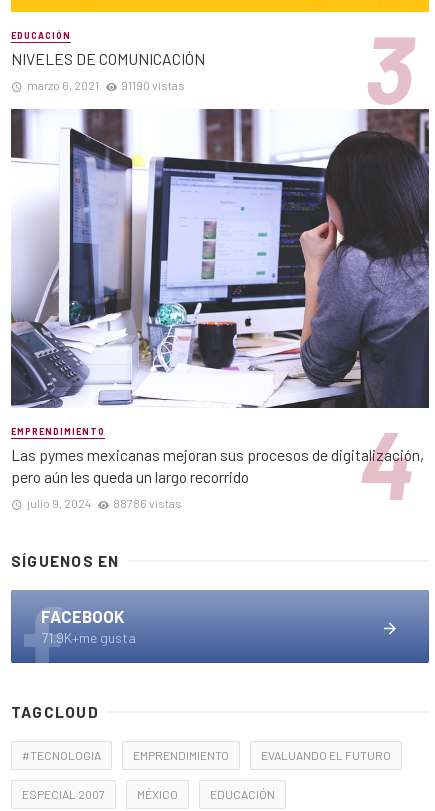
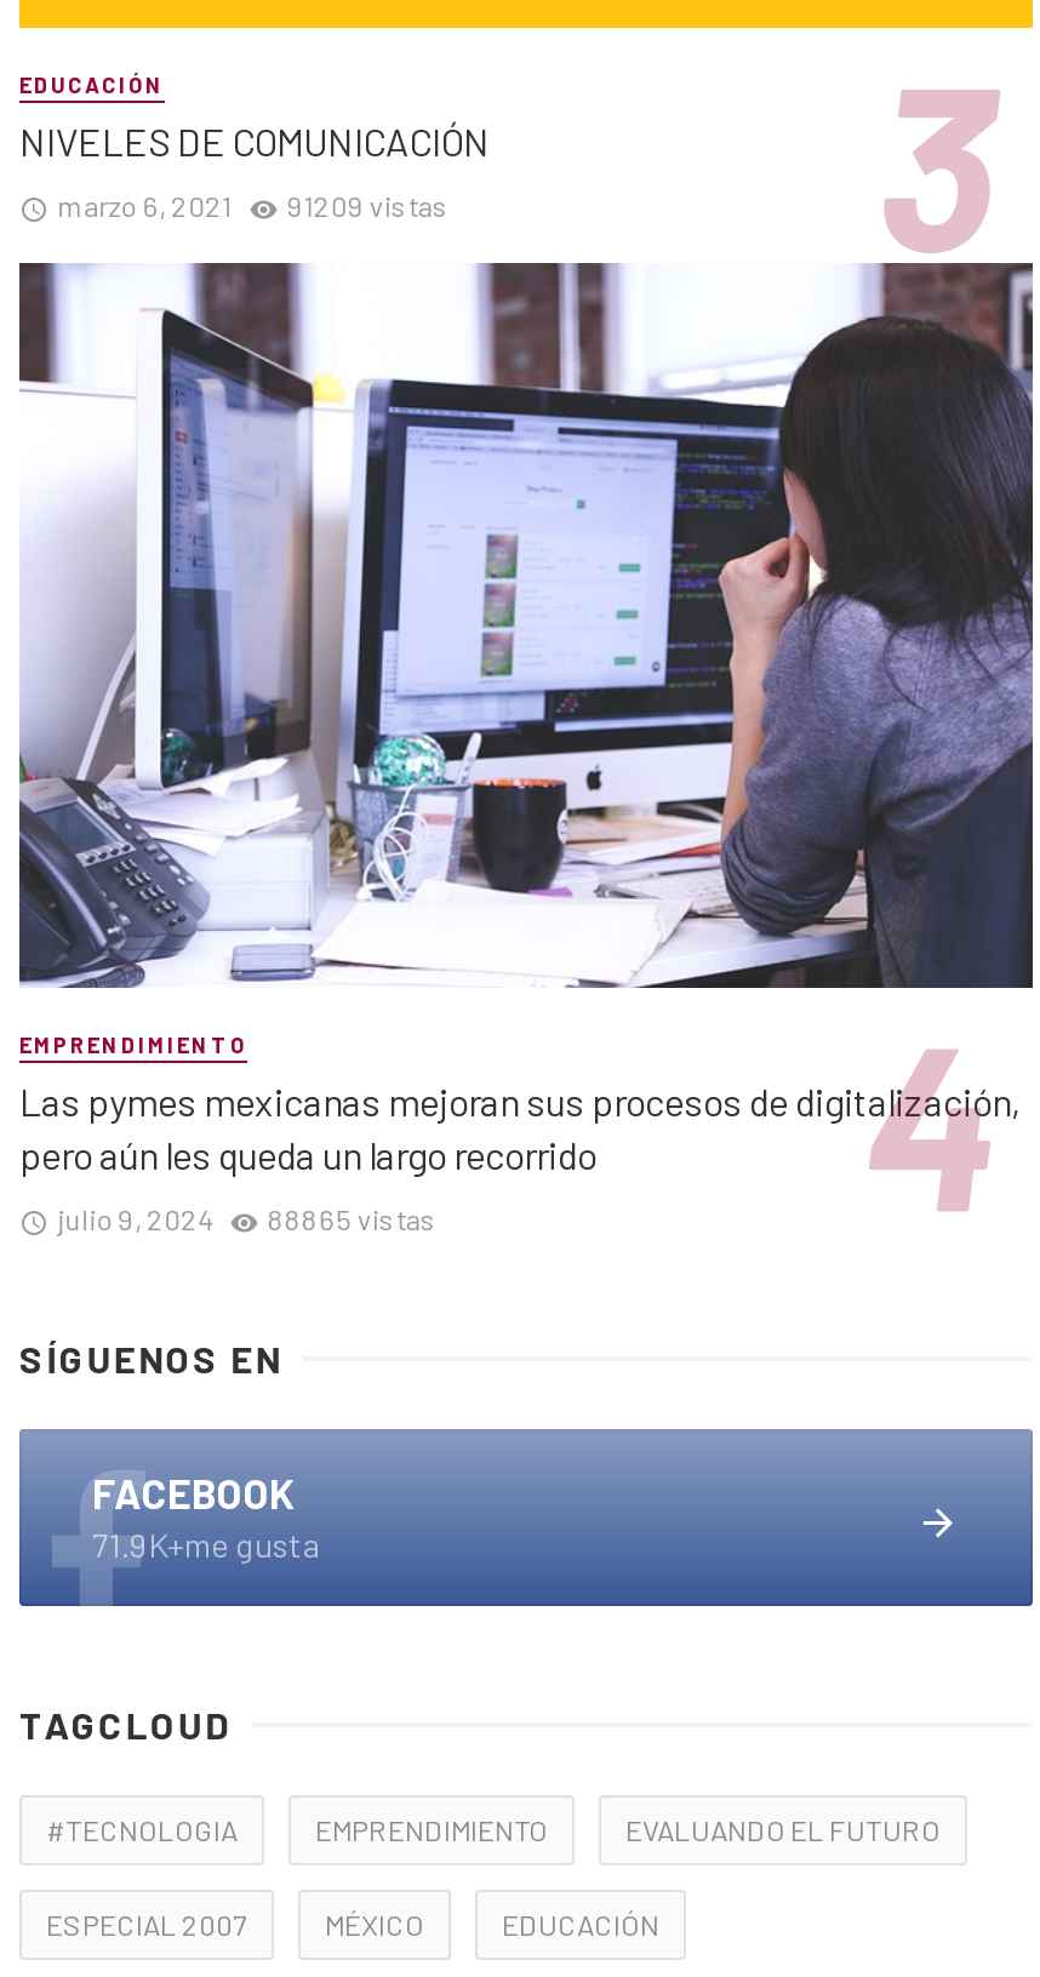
[27,78,185,92] marzo 6, 2021 91190 vistas -> [57,190,449,224] marzo 6, 2021 91209 vistas
[27,496,182,510] julio 9, 2024 88786 vistas -> [57,1202,437,1236] julio 9, 2024 88865 vistas

